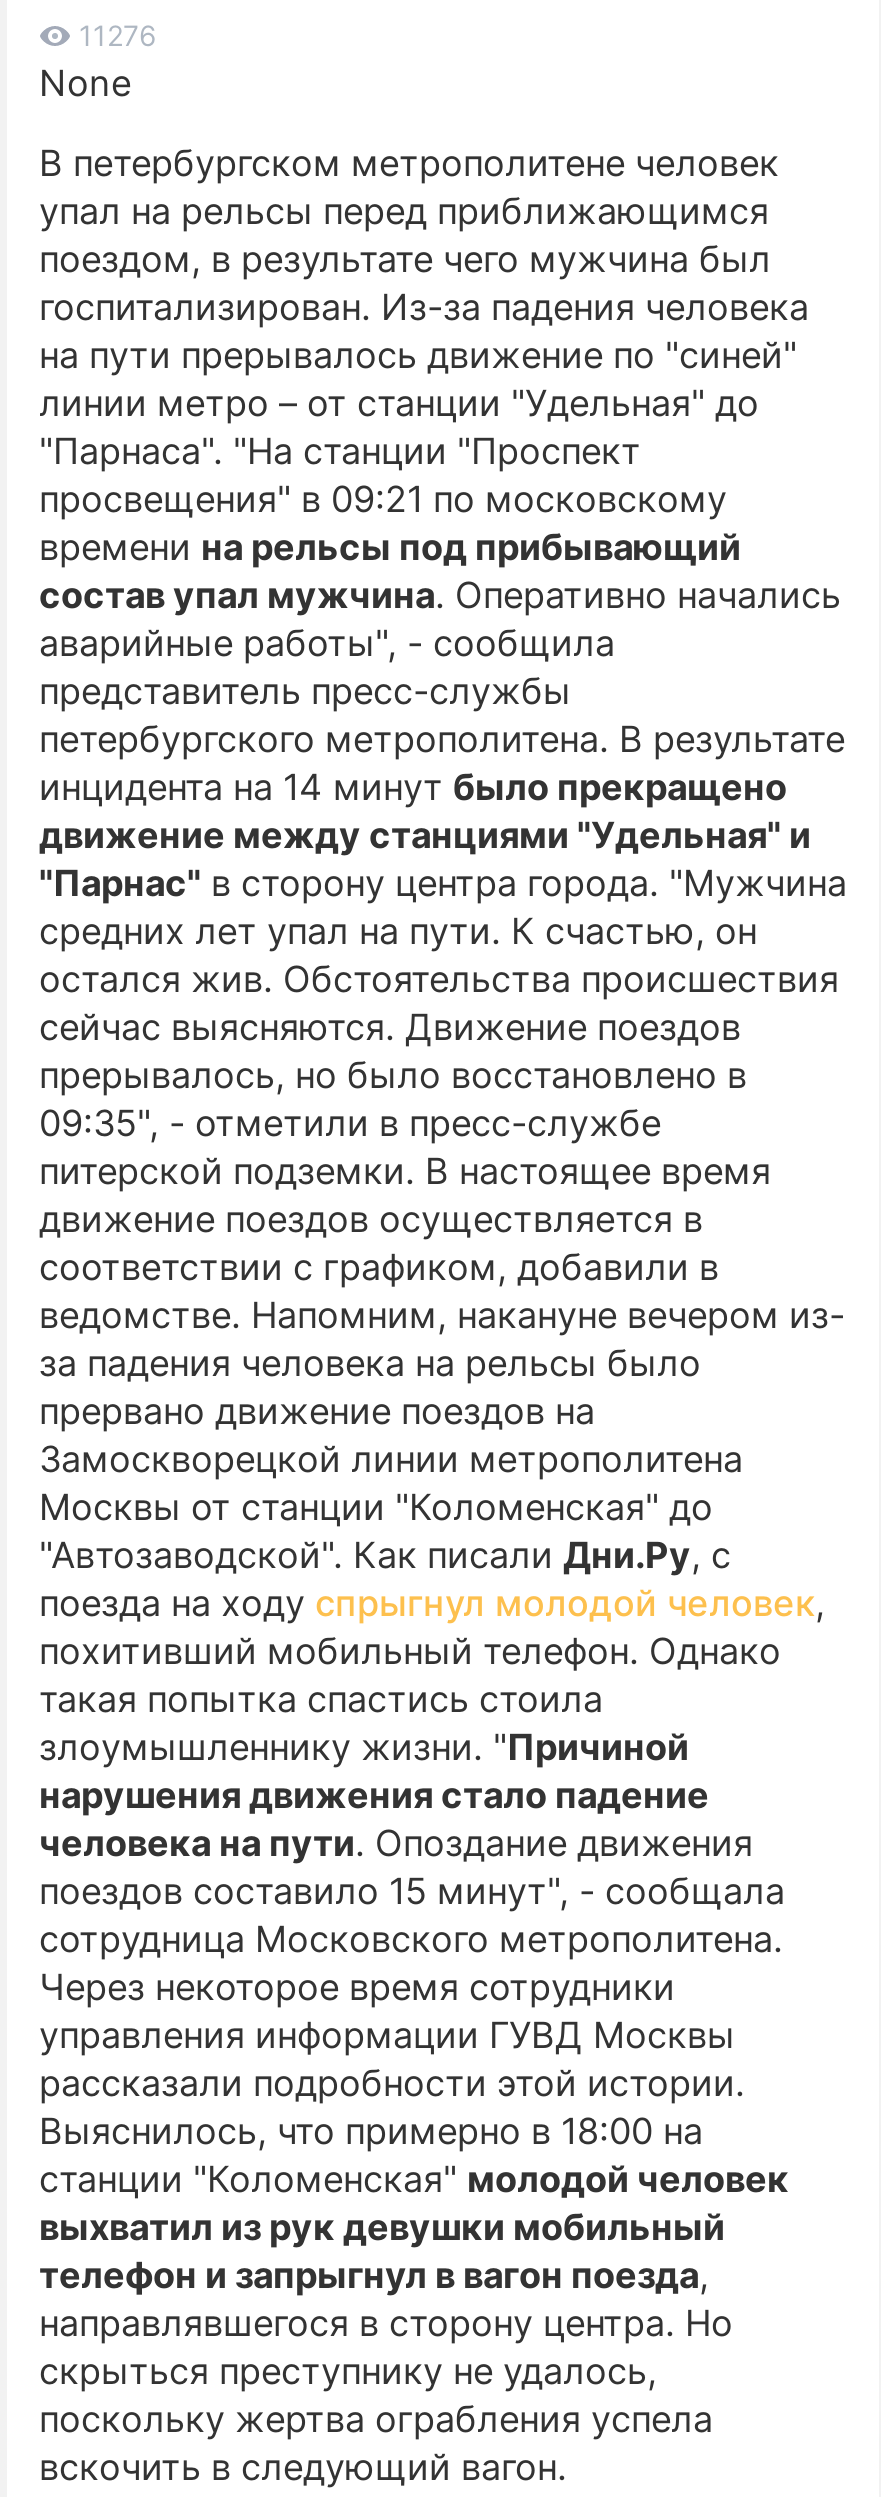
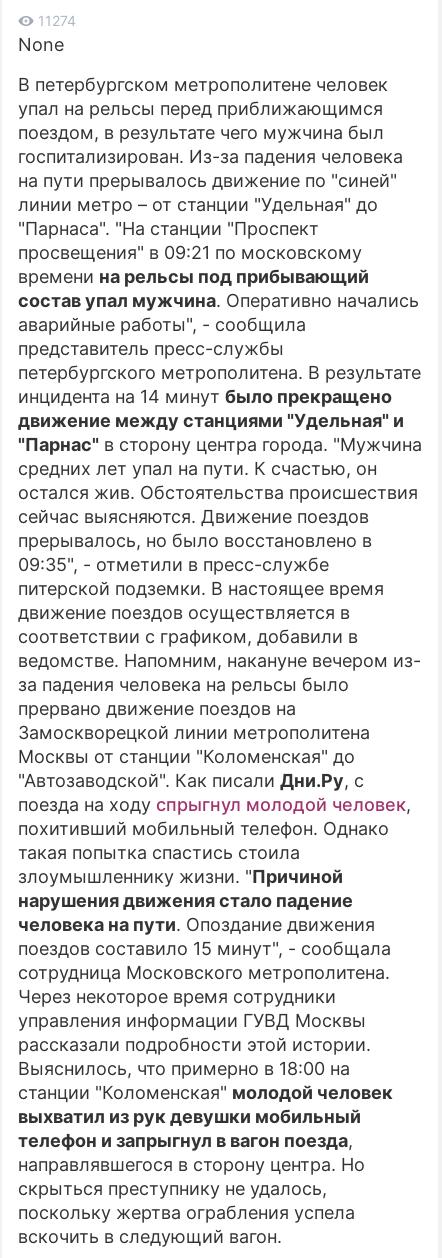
[79,18,157,52] 11276 -> [38,12,76,29] 11274

